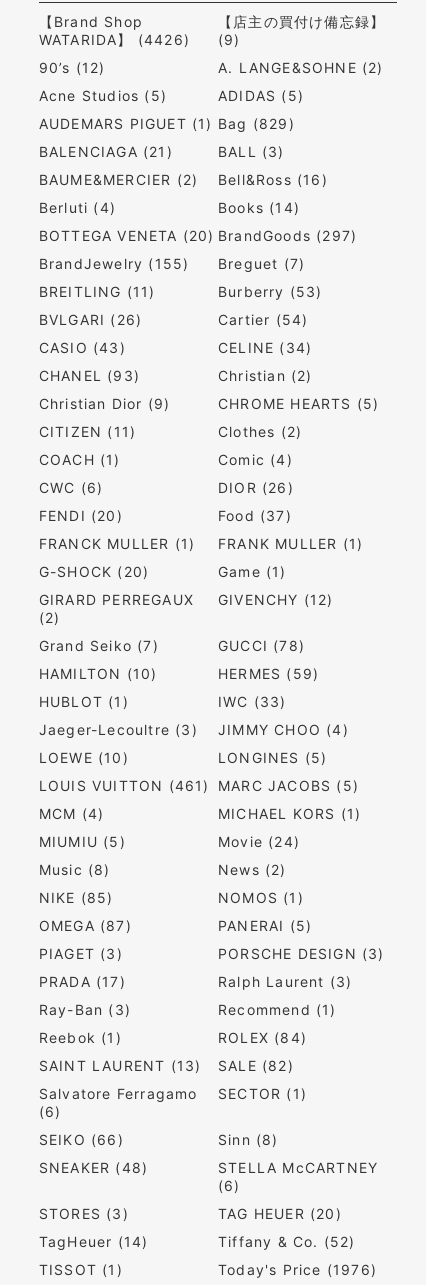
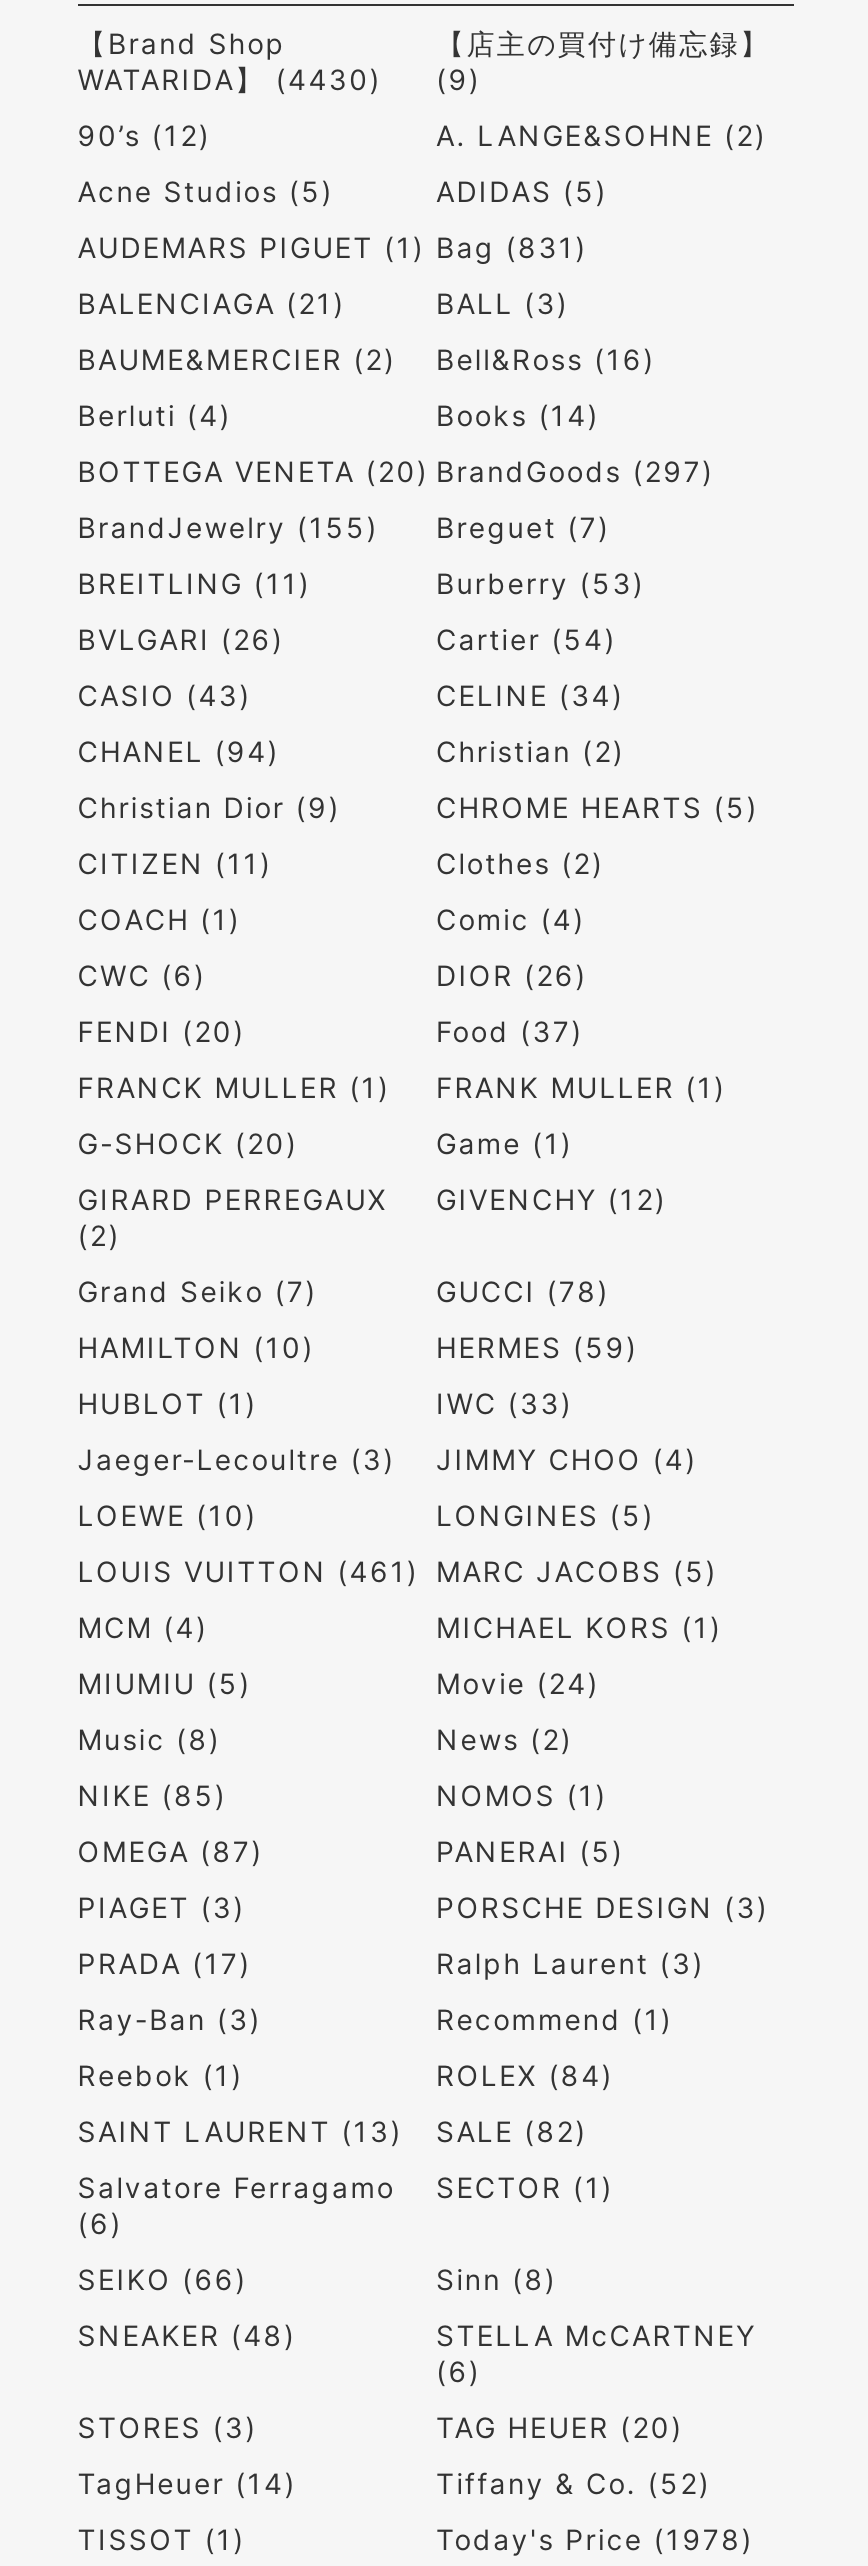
[39,31,241,48] WATARIDA】 (4426) (9) -> [78,63,481,97] WATARIDA】 (4430) (9)
[39,115,295,132] AUDEMARS PIGUET (1) Bag (829) -> [78,231,588,265] AUDEMARS PIGUET (1) Bag (831)
[39,367,140,384] CHANEL (93) -> [78,735,280,769] CHANEL (94)
[218,1261,377,1278] Today's Price (1976) -> [436,2523,754,2557] Today's Price (1978)

